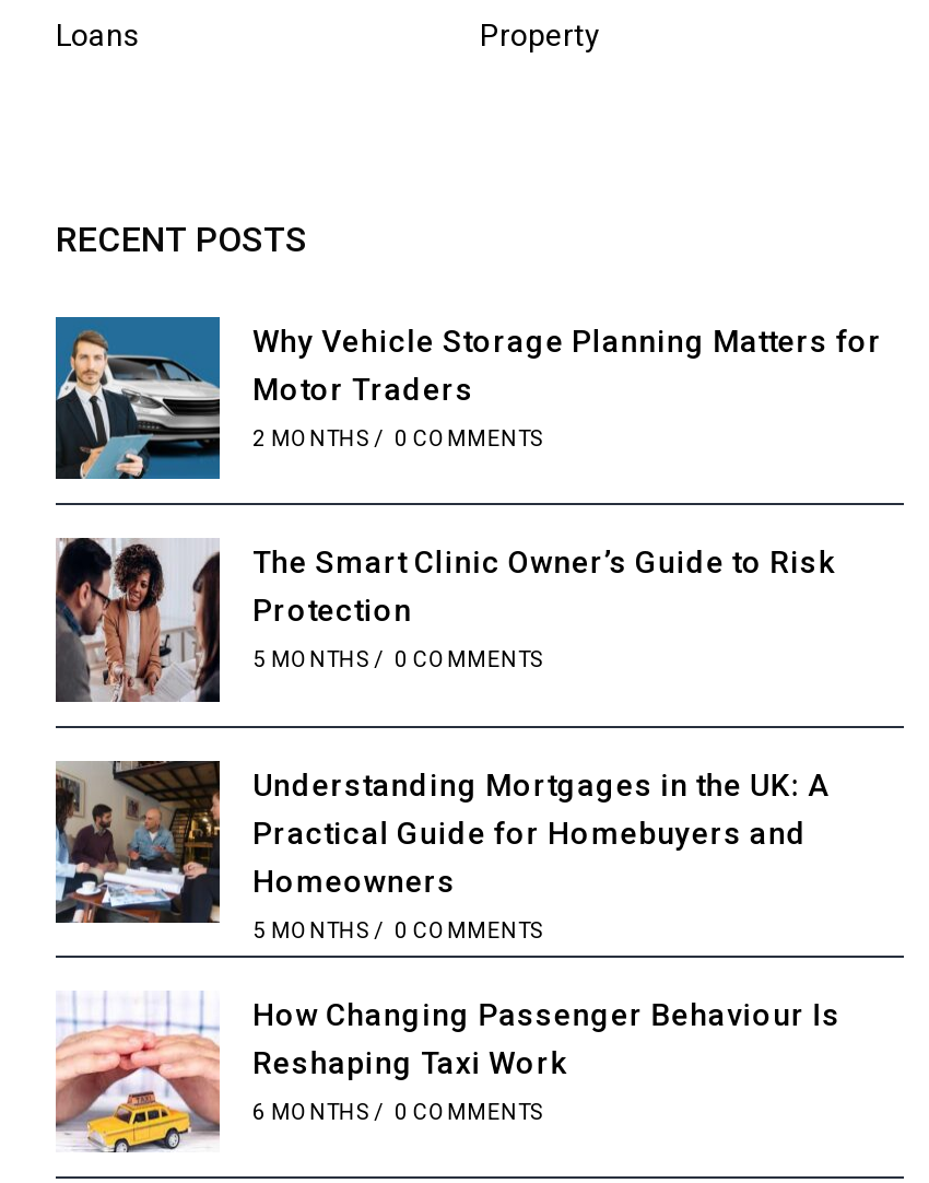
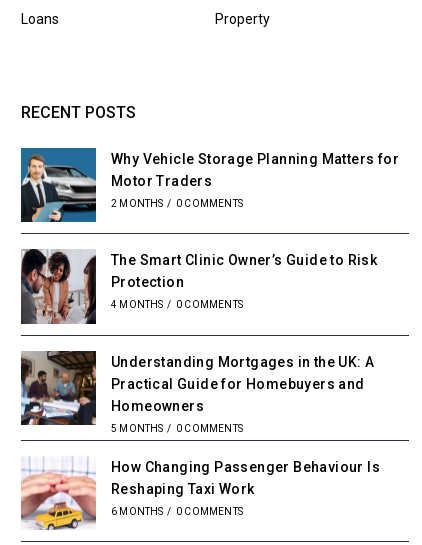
[252,647,541,672] 5 MONTHS / 0 COMMENTS -> [111,299,243,310] 4 MONTHS / 0 COMMENTS

